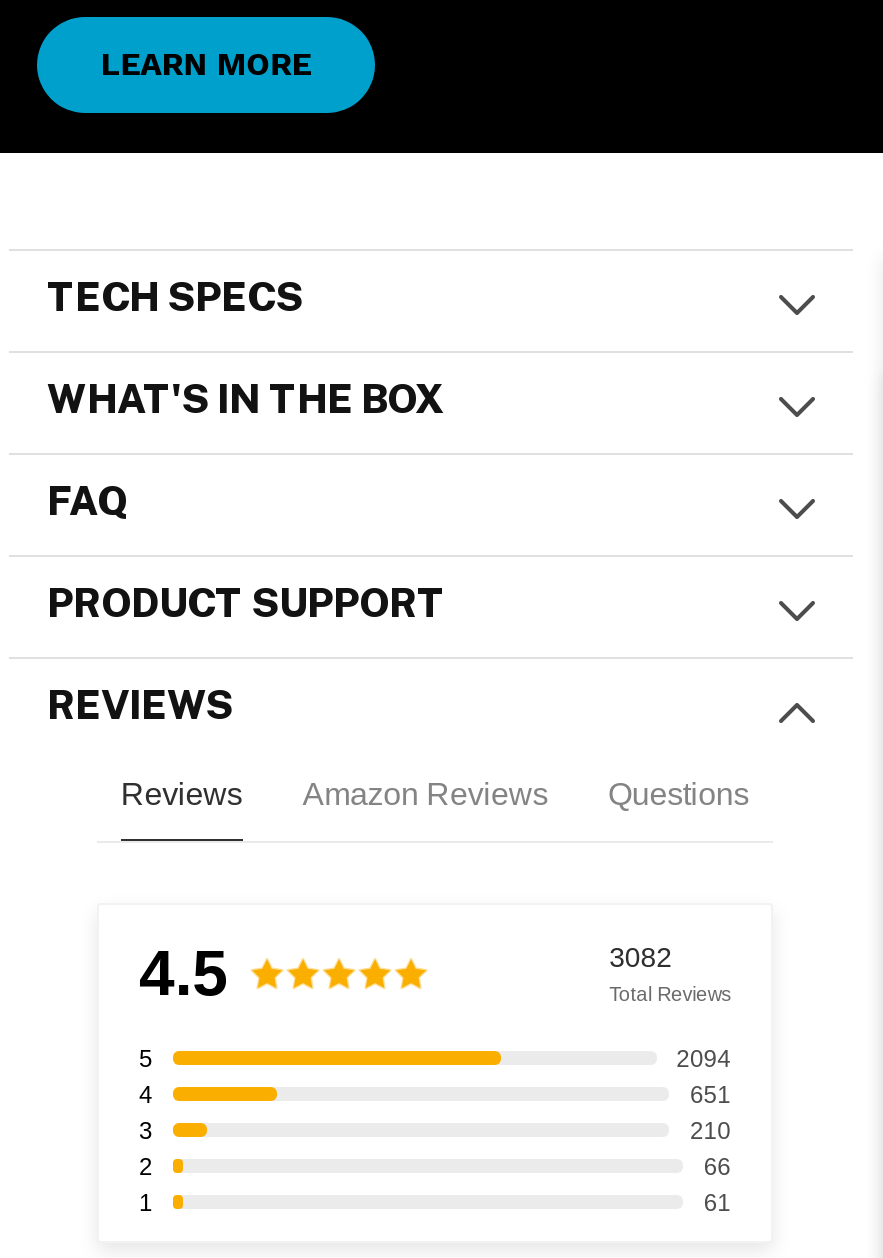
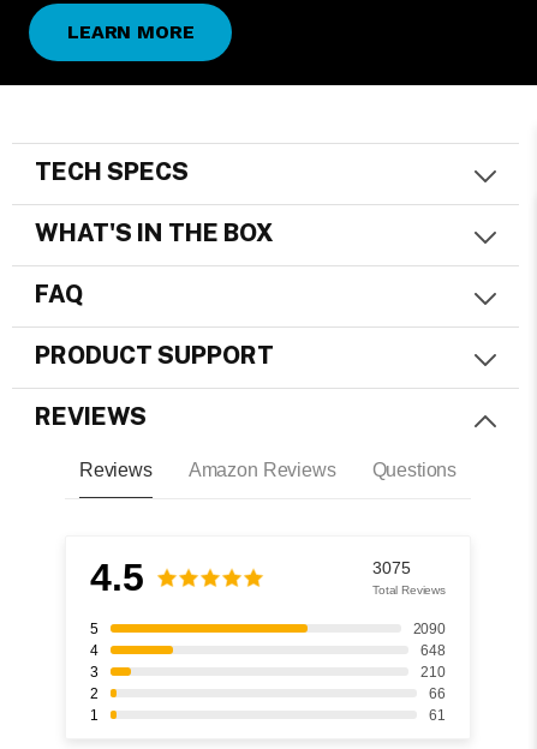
[609,940,672,972] 3082 -> [373,558,410,577] 3075
[676,1044,731,1072] 2094 -> [413,620,446,637] 2090
[690,1080,731,1108] 651 -> [421,642,446,659] 648

